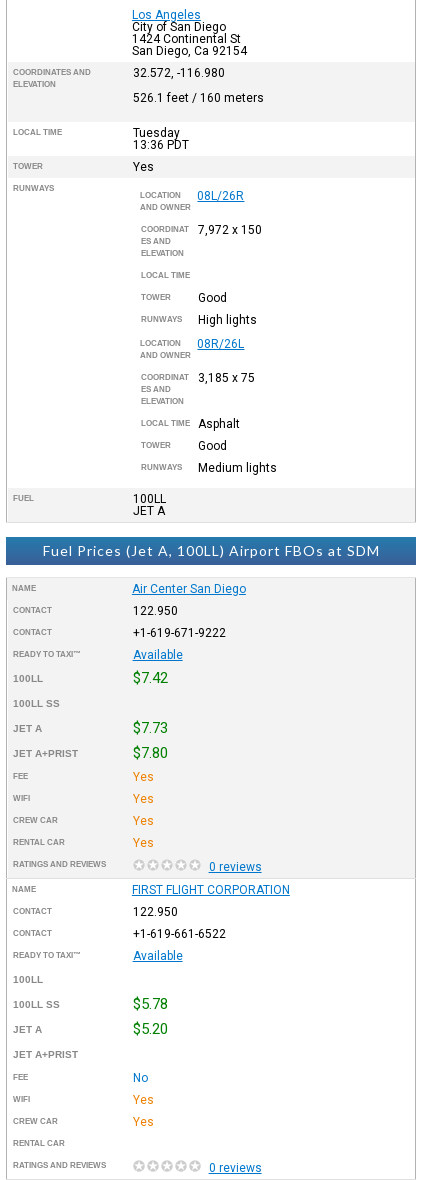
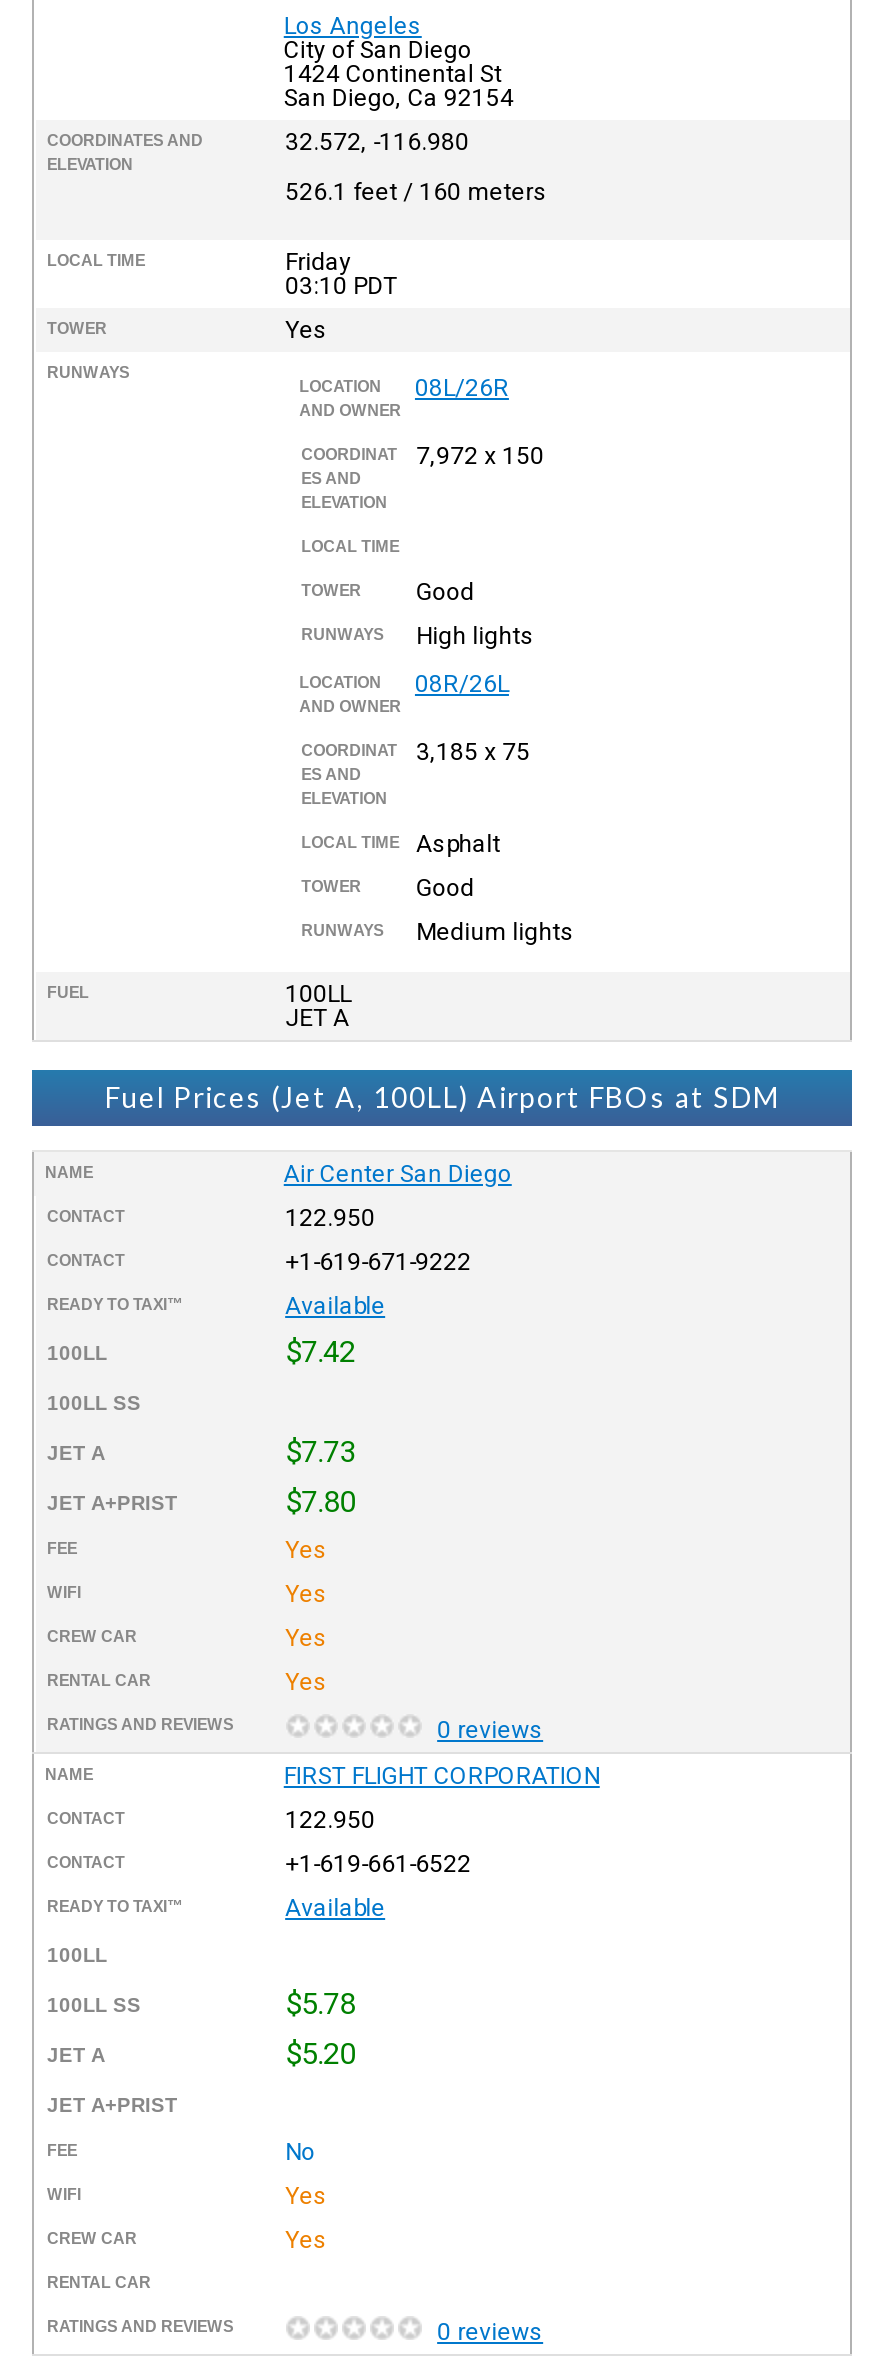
[133,126,189,152] Tuesday | 13:36 PDT -> [285,248,397,300] Friday | 03:10 PDT

